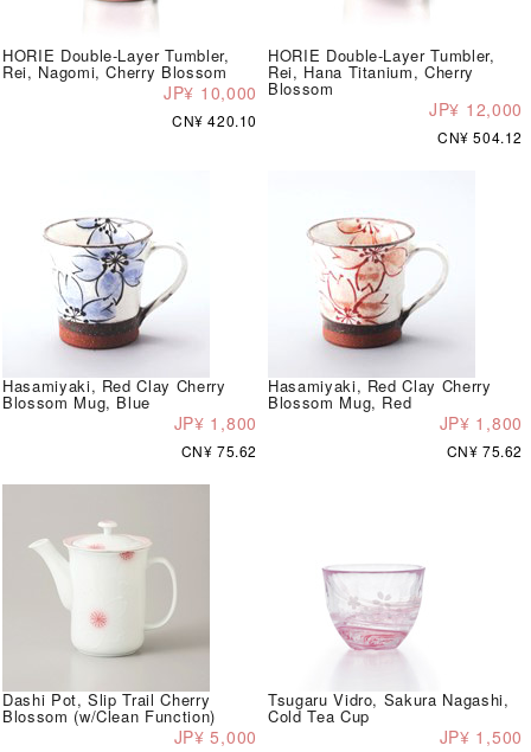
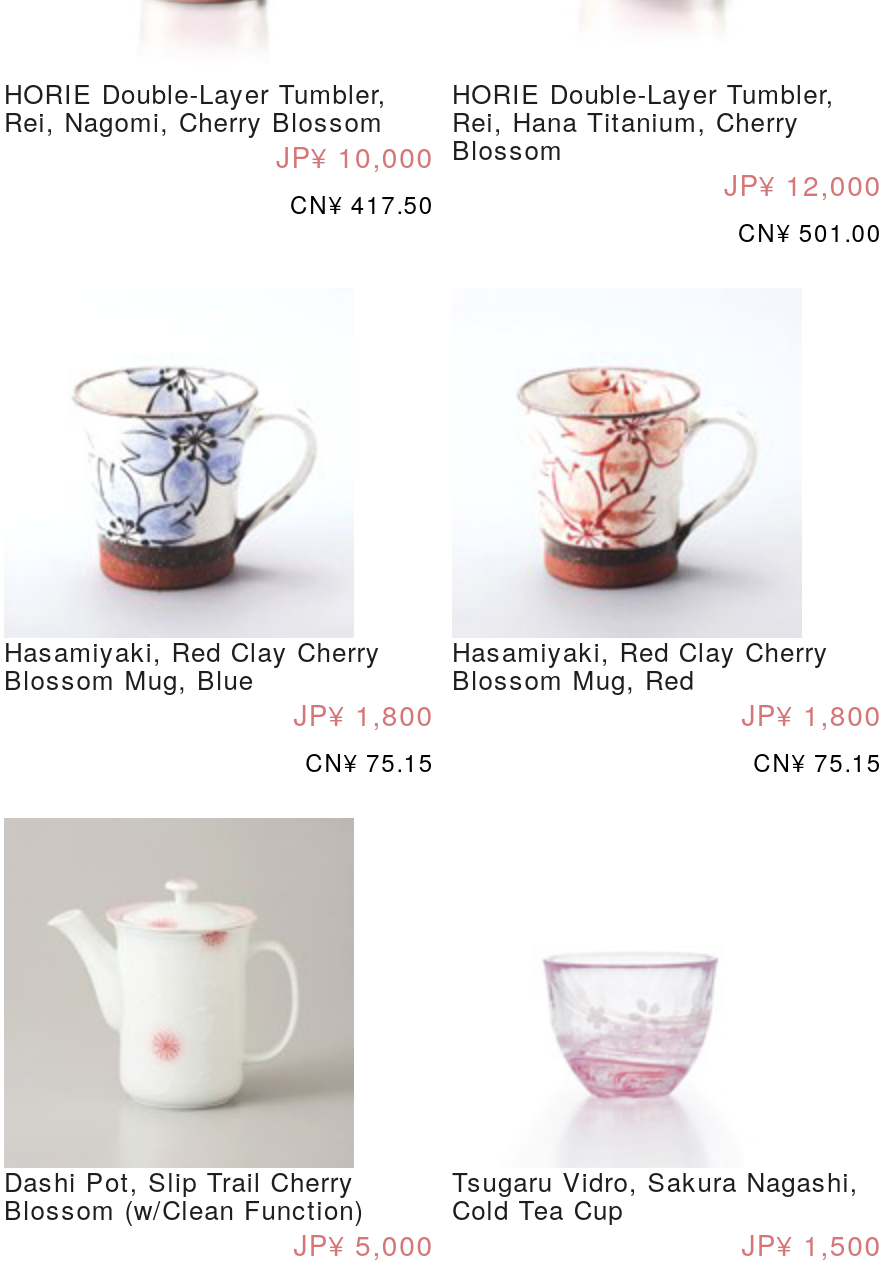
[172,110,257,130] CN¥ 420.10 -> [290,185,434,219] CN¥ 417.50
[437,126,523,146] CN¥ 504.12 -> [738,213,882,247] CN¥ 501.00
[181,440,257,460] CN¥ 75.62 -> [305,743,434,777] CN¥ 75.15
[446,440,523,460] CN¥ 75.62 -> [753,743,882,777] CN¥ 75.15

